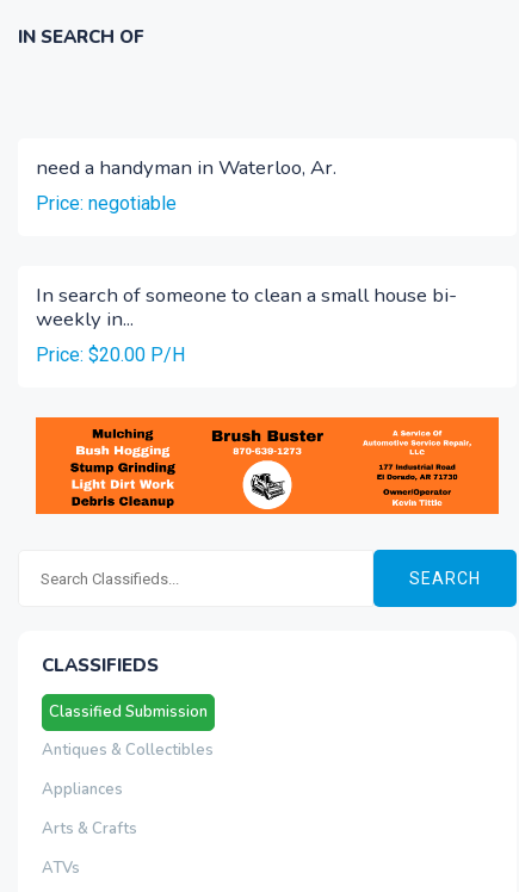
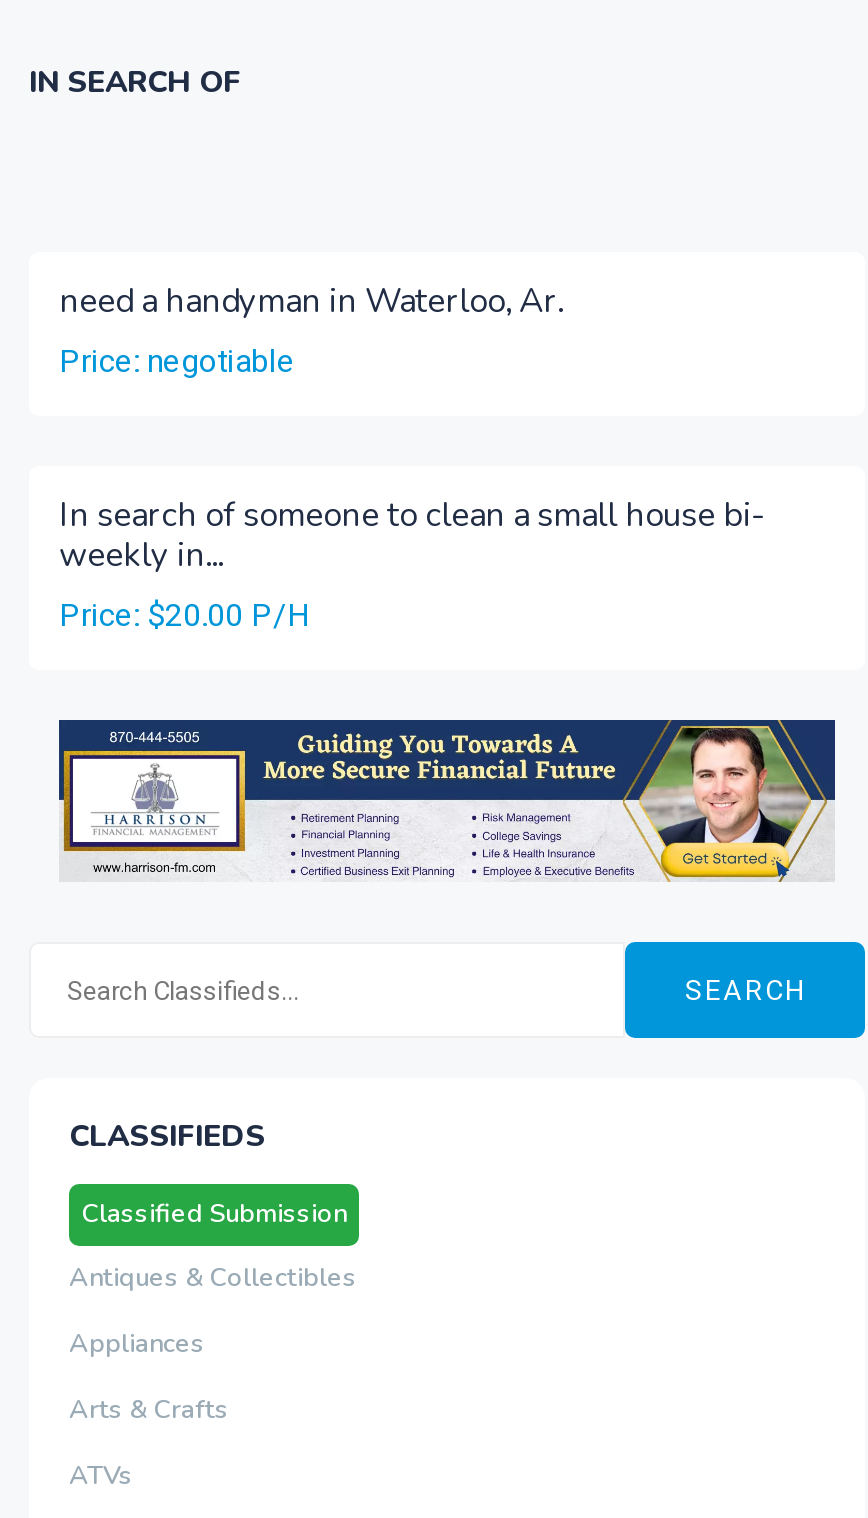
[35,416,500,515] [image] -> [57,718,837,882] [image]

